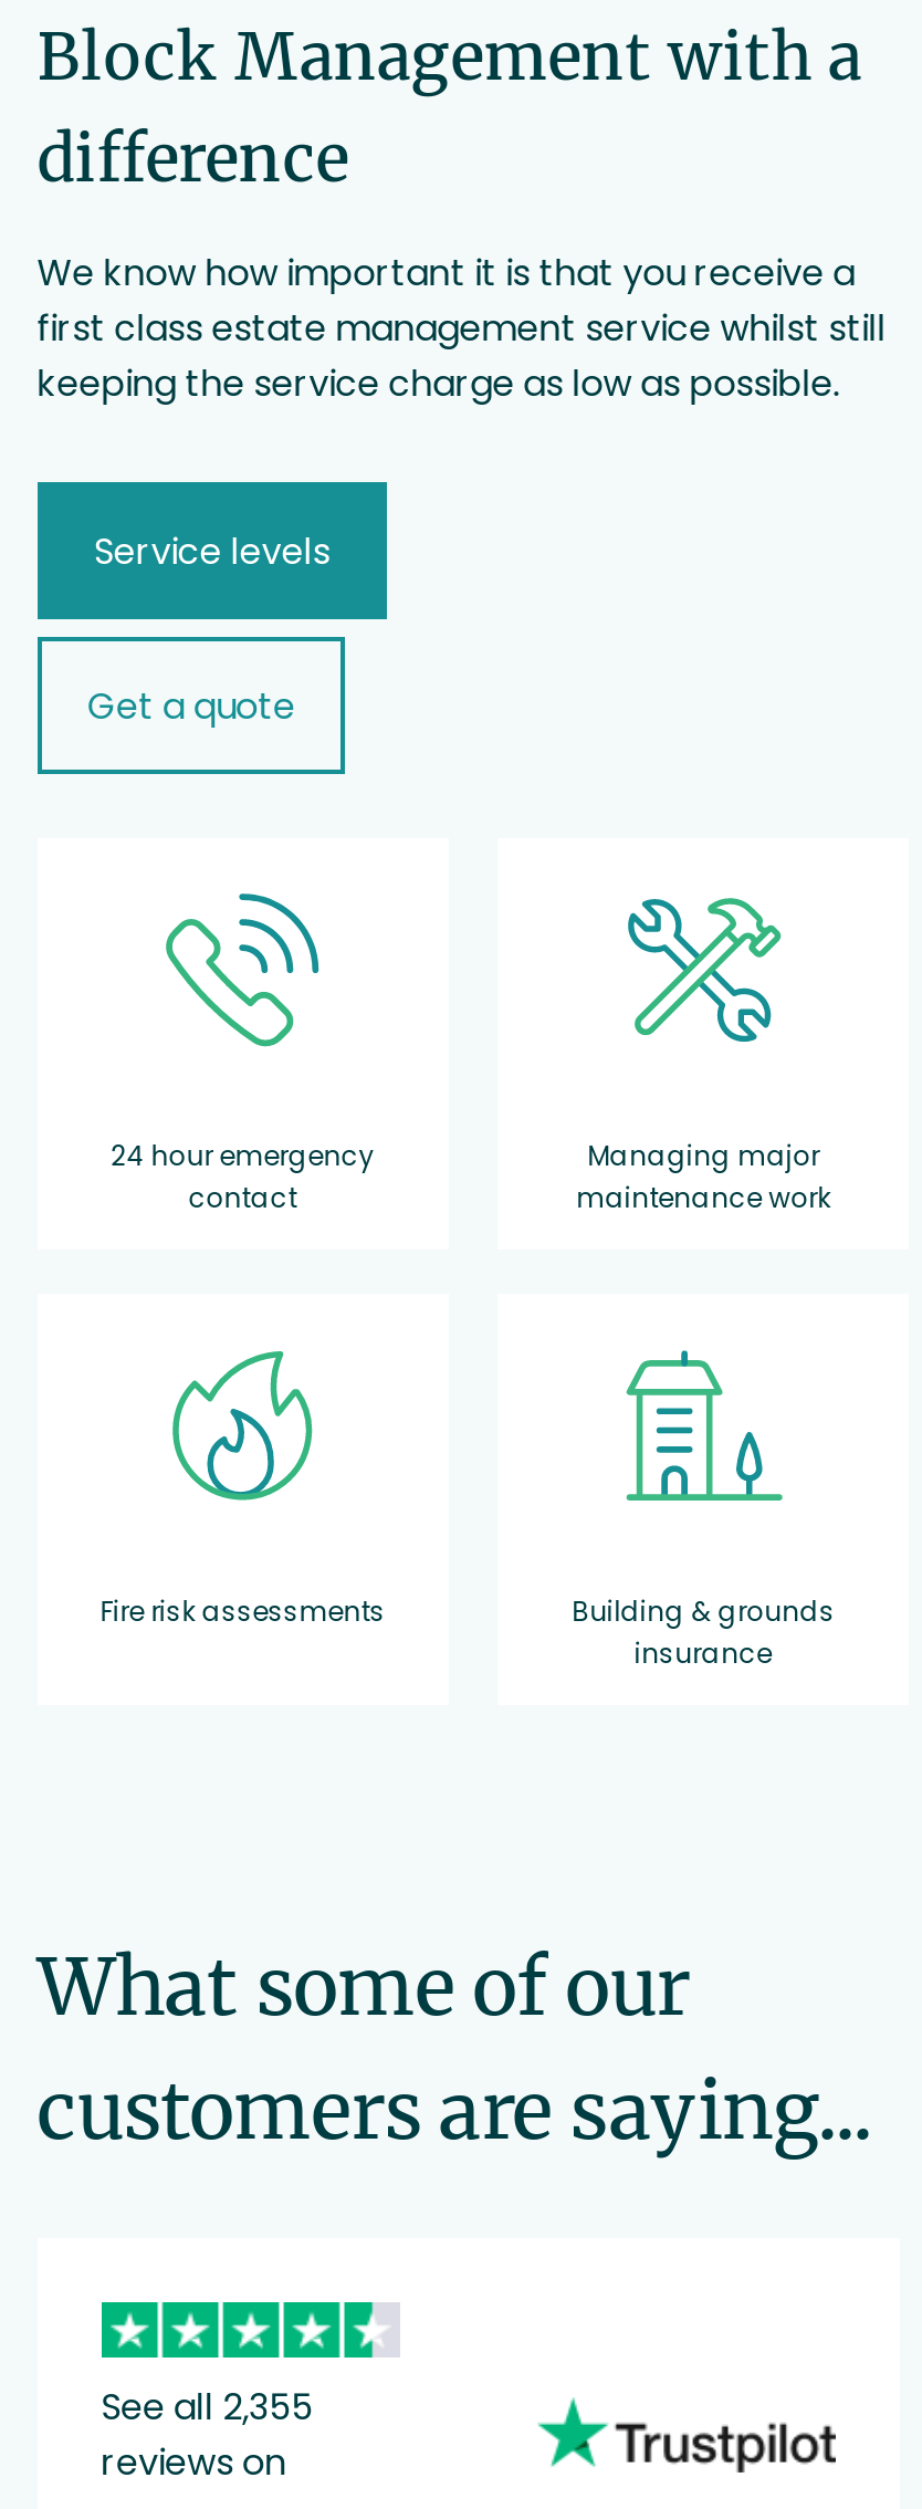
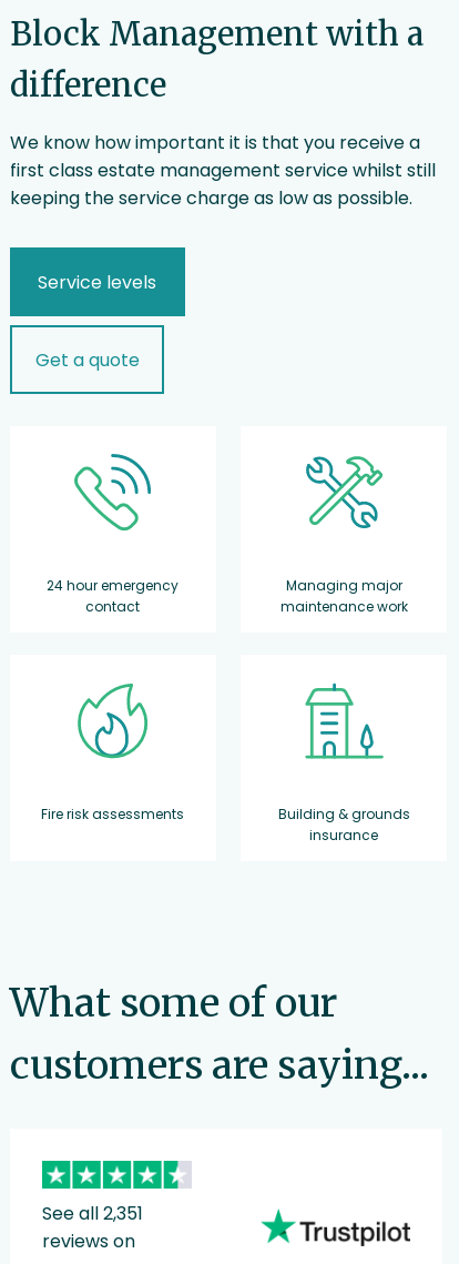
[101,2382,313,2433] See all 2,355 -> [42,1201,143,1226] See all 2,351

